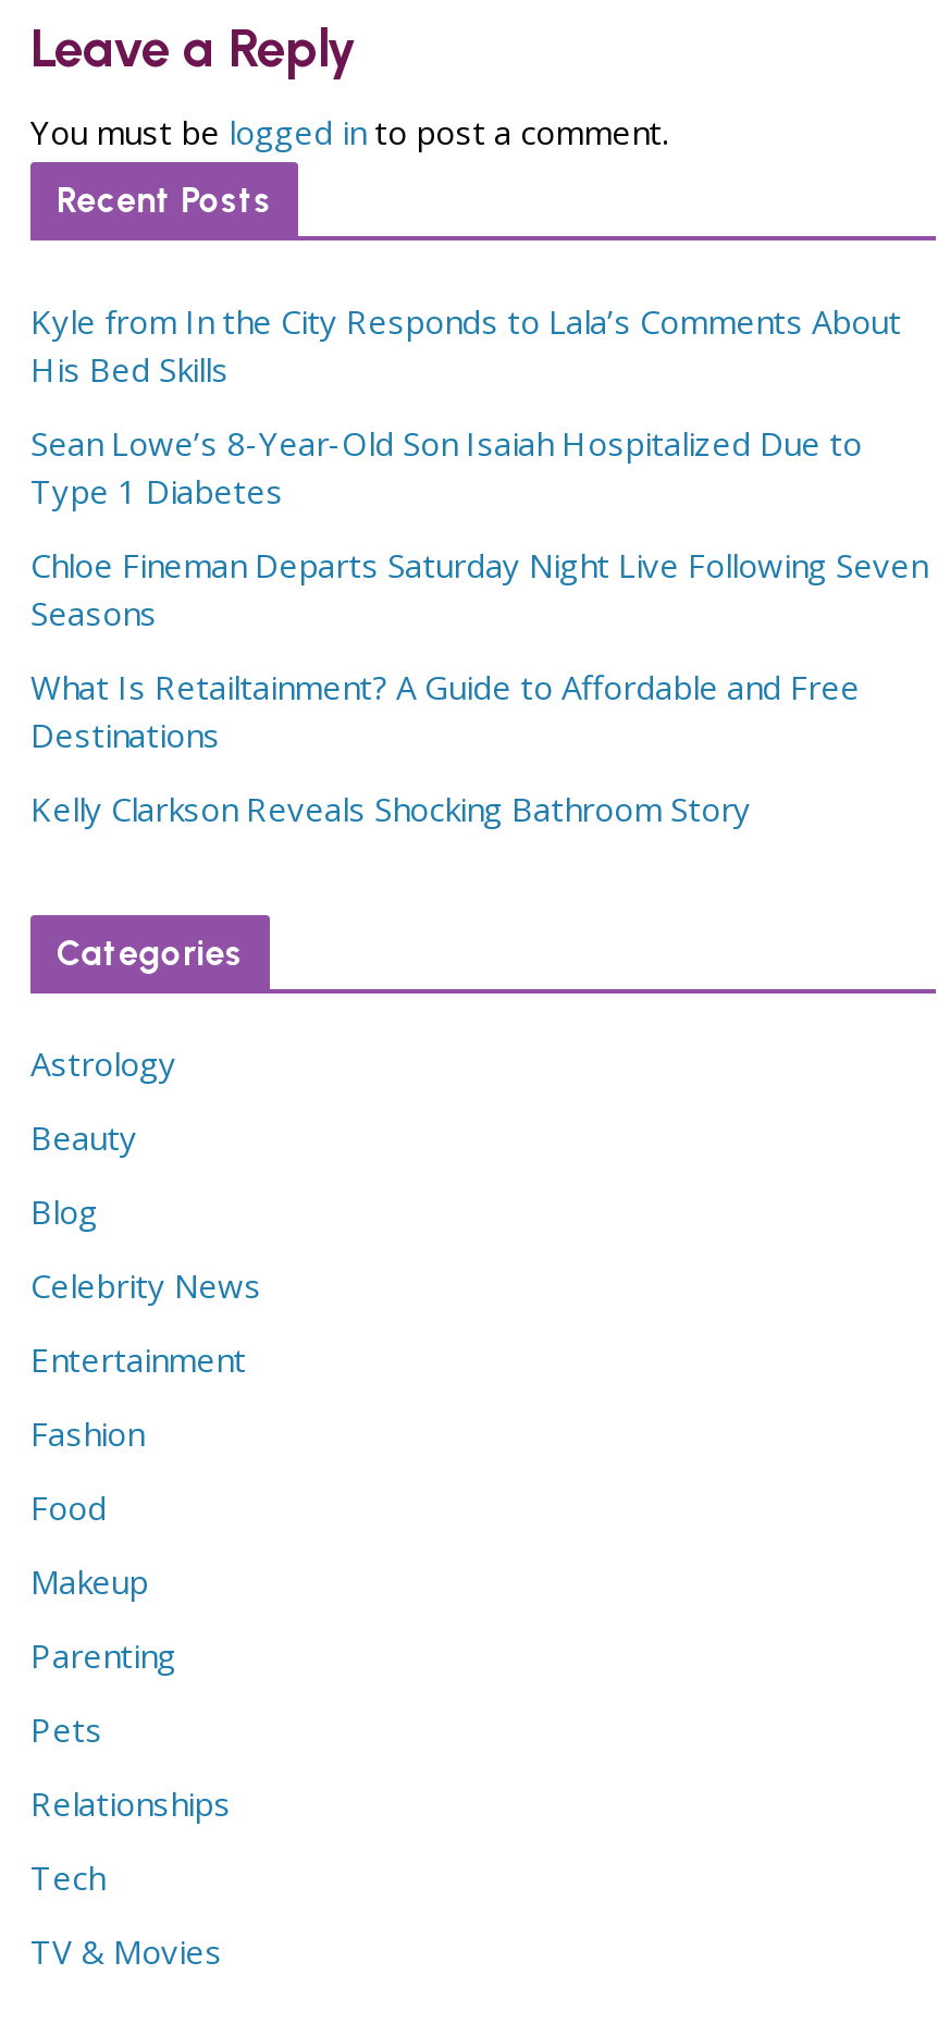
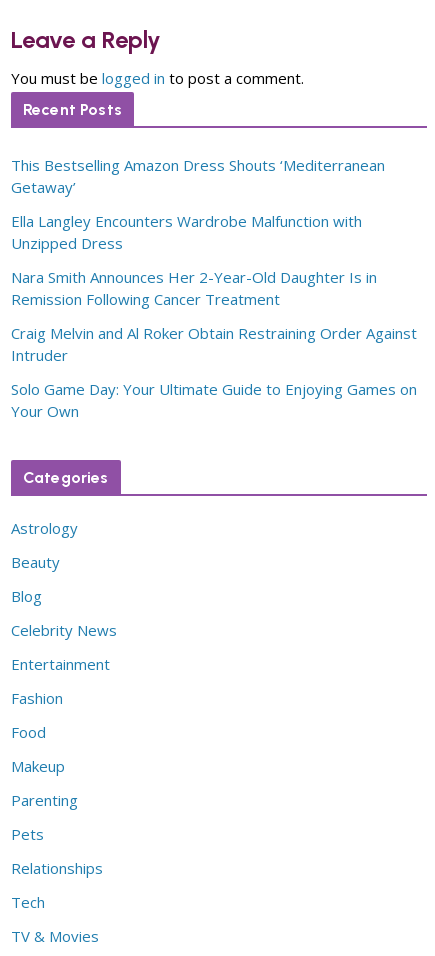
[30,300,901,391] Kyle from In the City Responds to Lala’s Comments About | His Bed Skills -> [11,155,385,197] This Bestselling Amazon Dress Shouts ‘Mediterranean | Getaway’
[30,422,862,513] Sean Lowe’s 8-Year-Old Son Isaiah Hospitalized Due to | Type 1 Diabetes -> [11,211,362,253] Ella Langley Encounters Wardrobe Malfunction with | Unzipped Dress
[30,543,927,635] Chloe Fineman Departs Saturday Night Live Following Seven | Seasons -> [11,267,377,309] Nara Smith Announces Her 2-Year-Old Daughter Is in | Remission Following Cancer Treatment
[30,665,860,757] What Is Retailtainment? A Guide to Affordable and Free | Destinations -> [11,323,417,365] Craig Melvin and Al Roker Obtain Restraining Order Against | Intruder
[30,787,751,831] Kelly Clarkson Reveals Shocking Bathroom Story -> [11,379,417,421] Solo Game Day: Your Ultimate Guide to Enjoying Games on | Your Own

